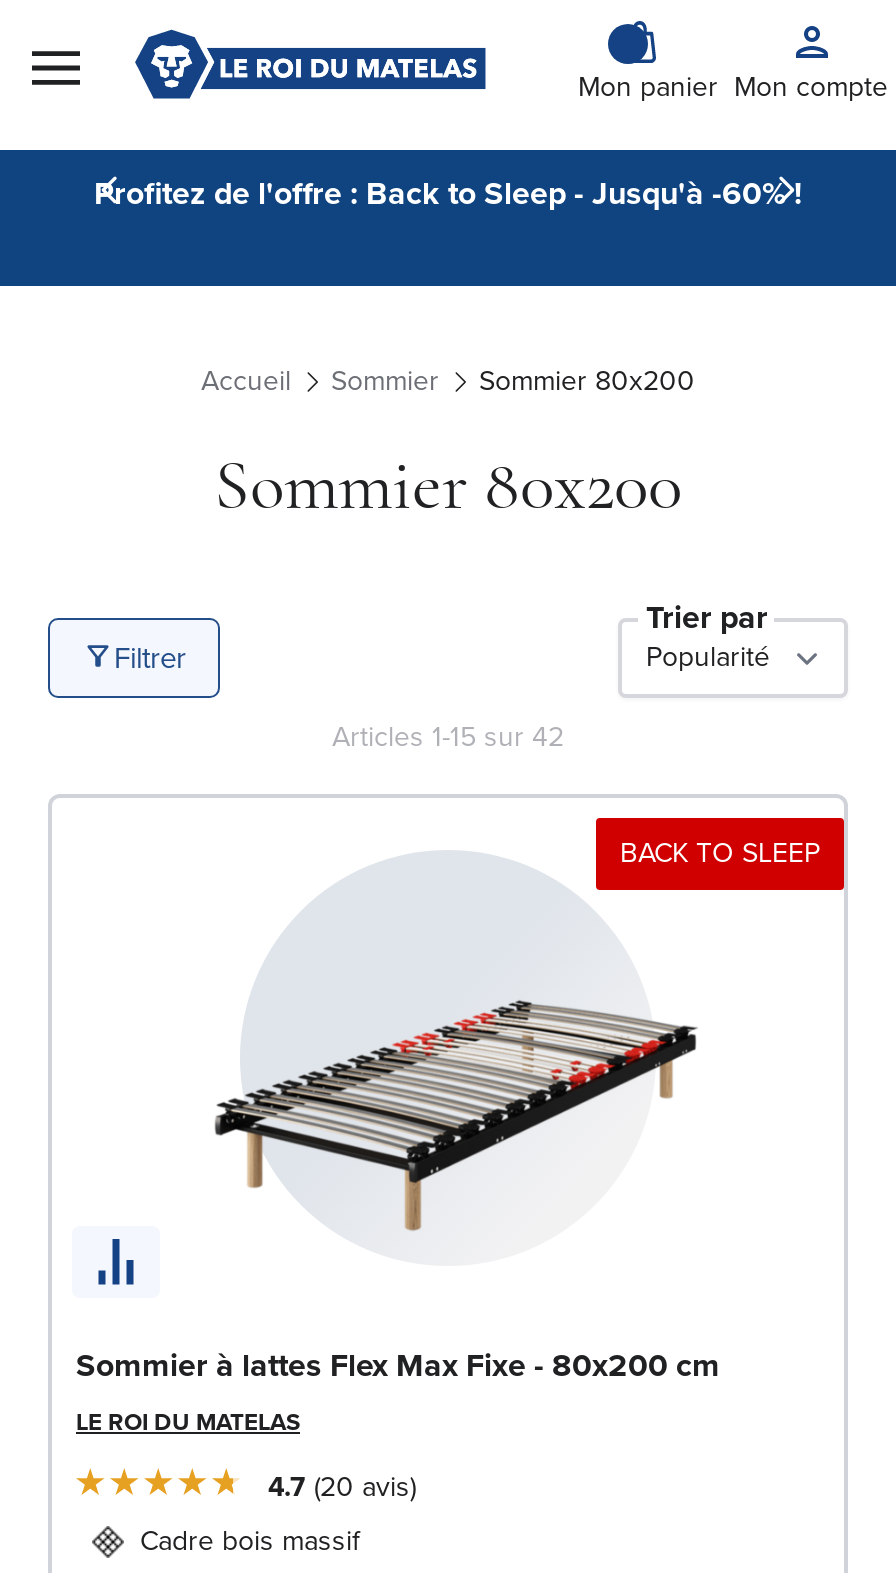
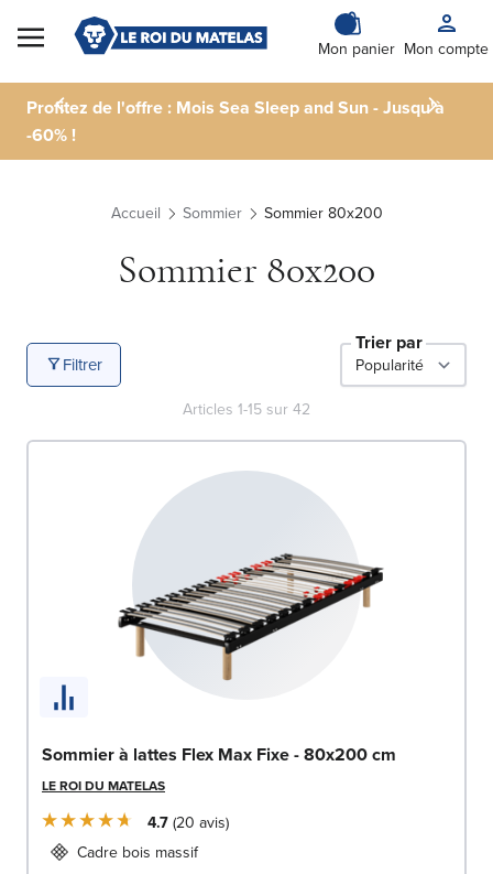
[94,170,802,216] Profitez de l'offre : Back to Sleep - Jusqu'à -60% ! -> [26,95,445,148] Profitez de l'offre : Mois Sea Sleep and Sun - Jusqu'à | -60% !
[620,832,820,874] BACK TO SLEEP -> none

